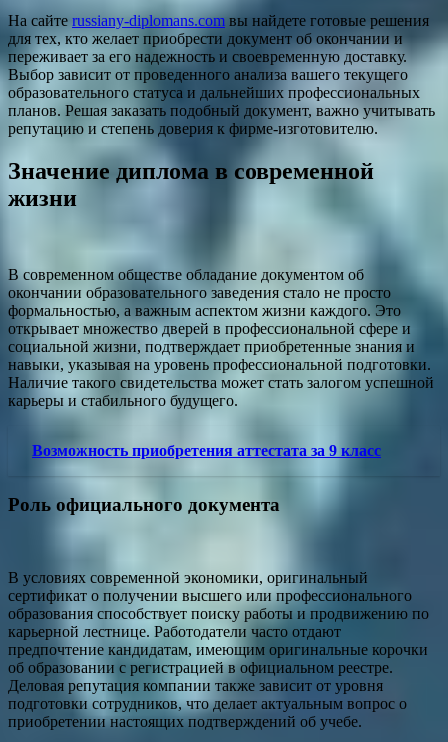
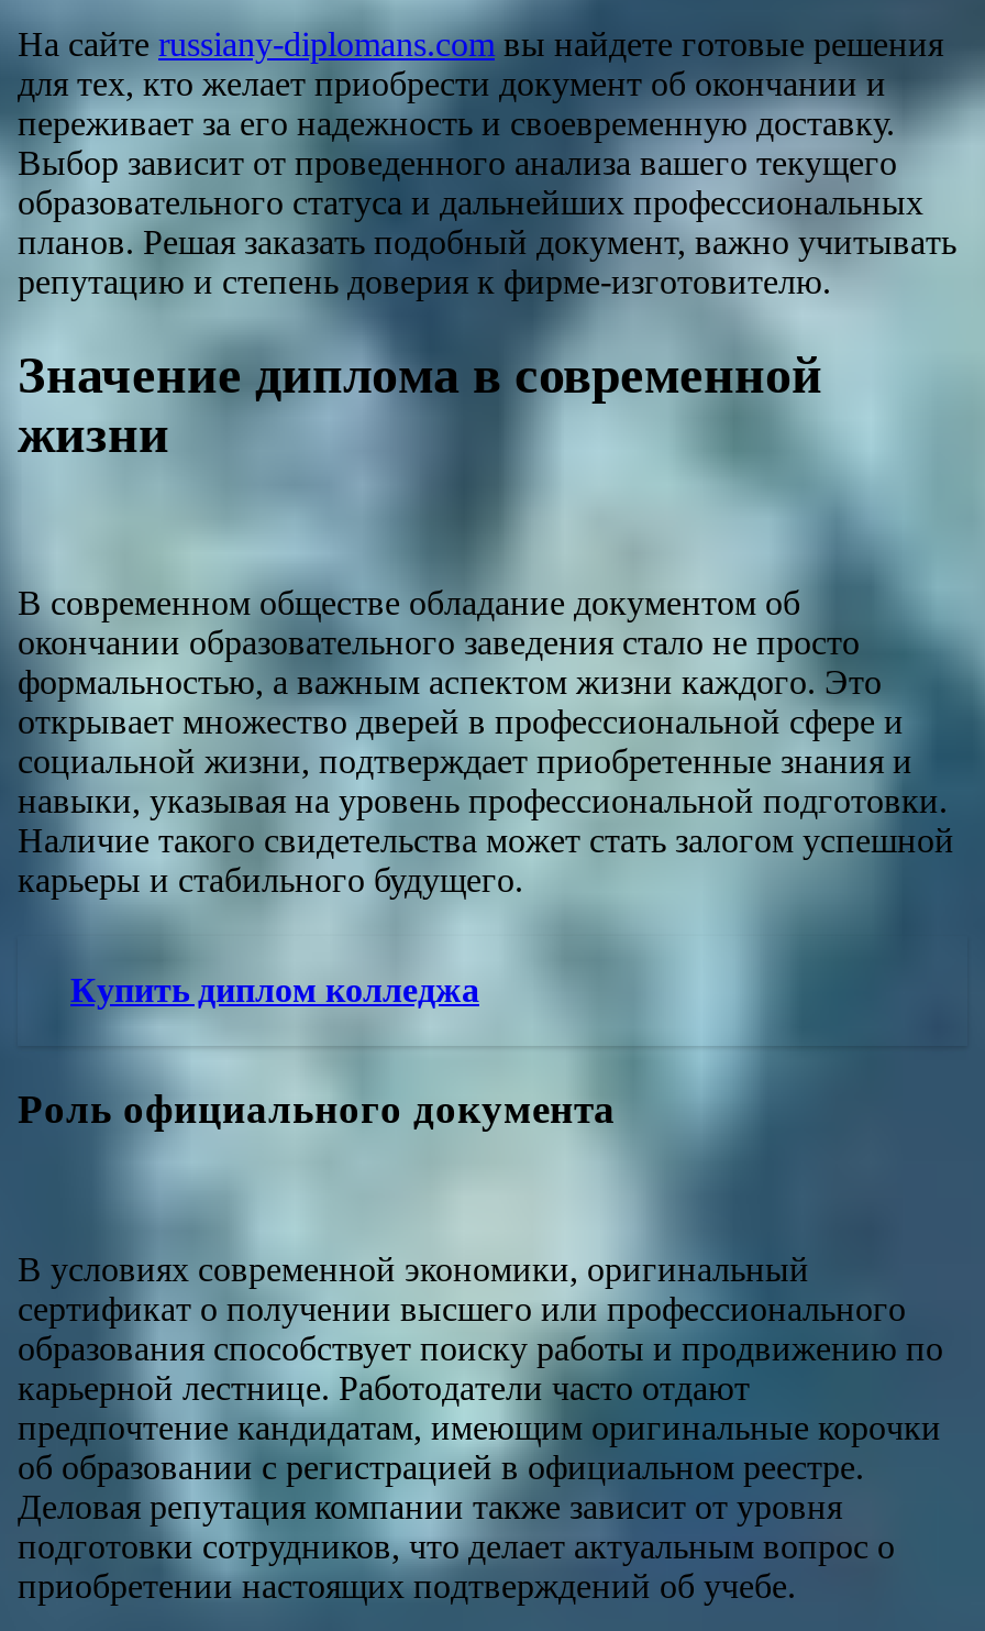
[32,442,381,459] Возможность приобретения аттестата за 9 класс -> [70,970,479,1008] Купить диплом колледжа

